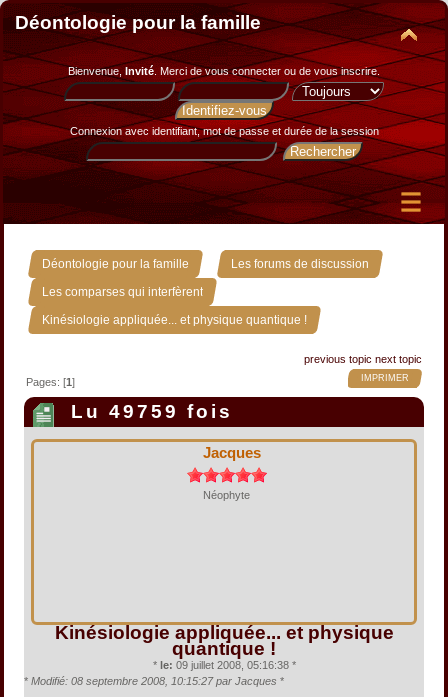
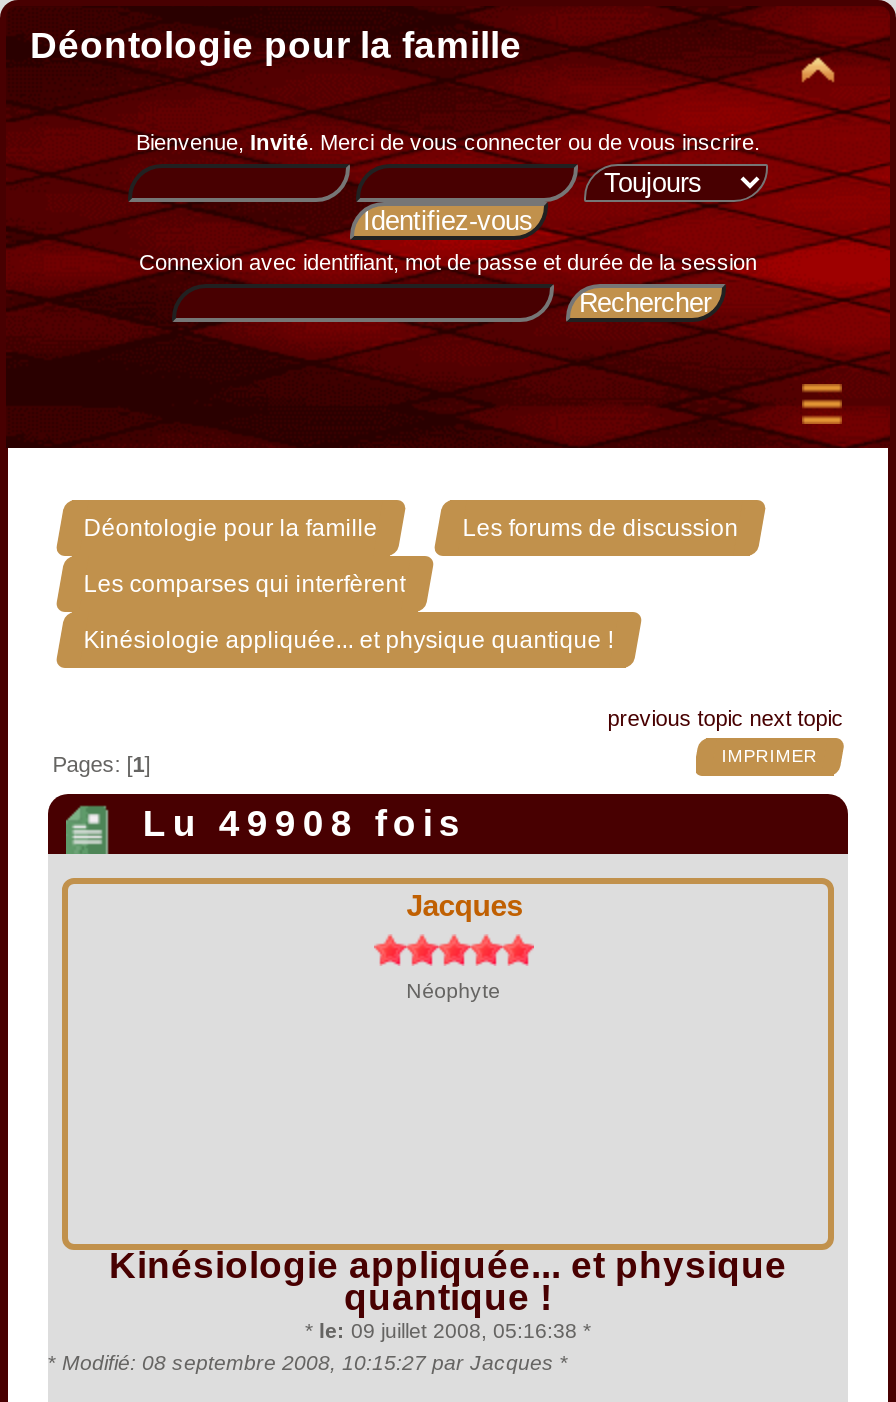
[71,401,233,422] Lu 49759 fois -> [143,801,467,843] Lu 49908 fois

